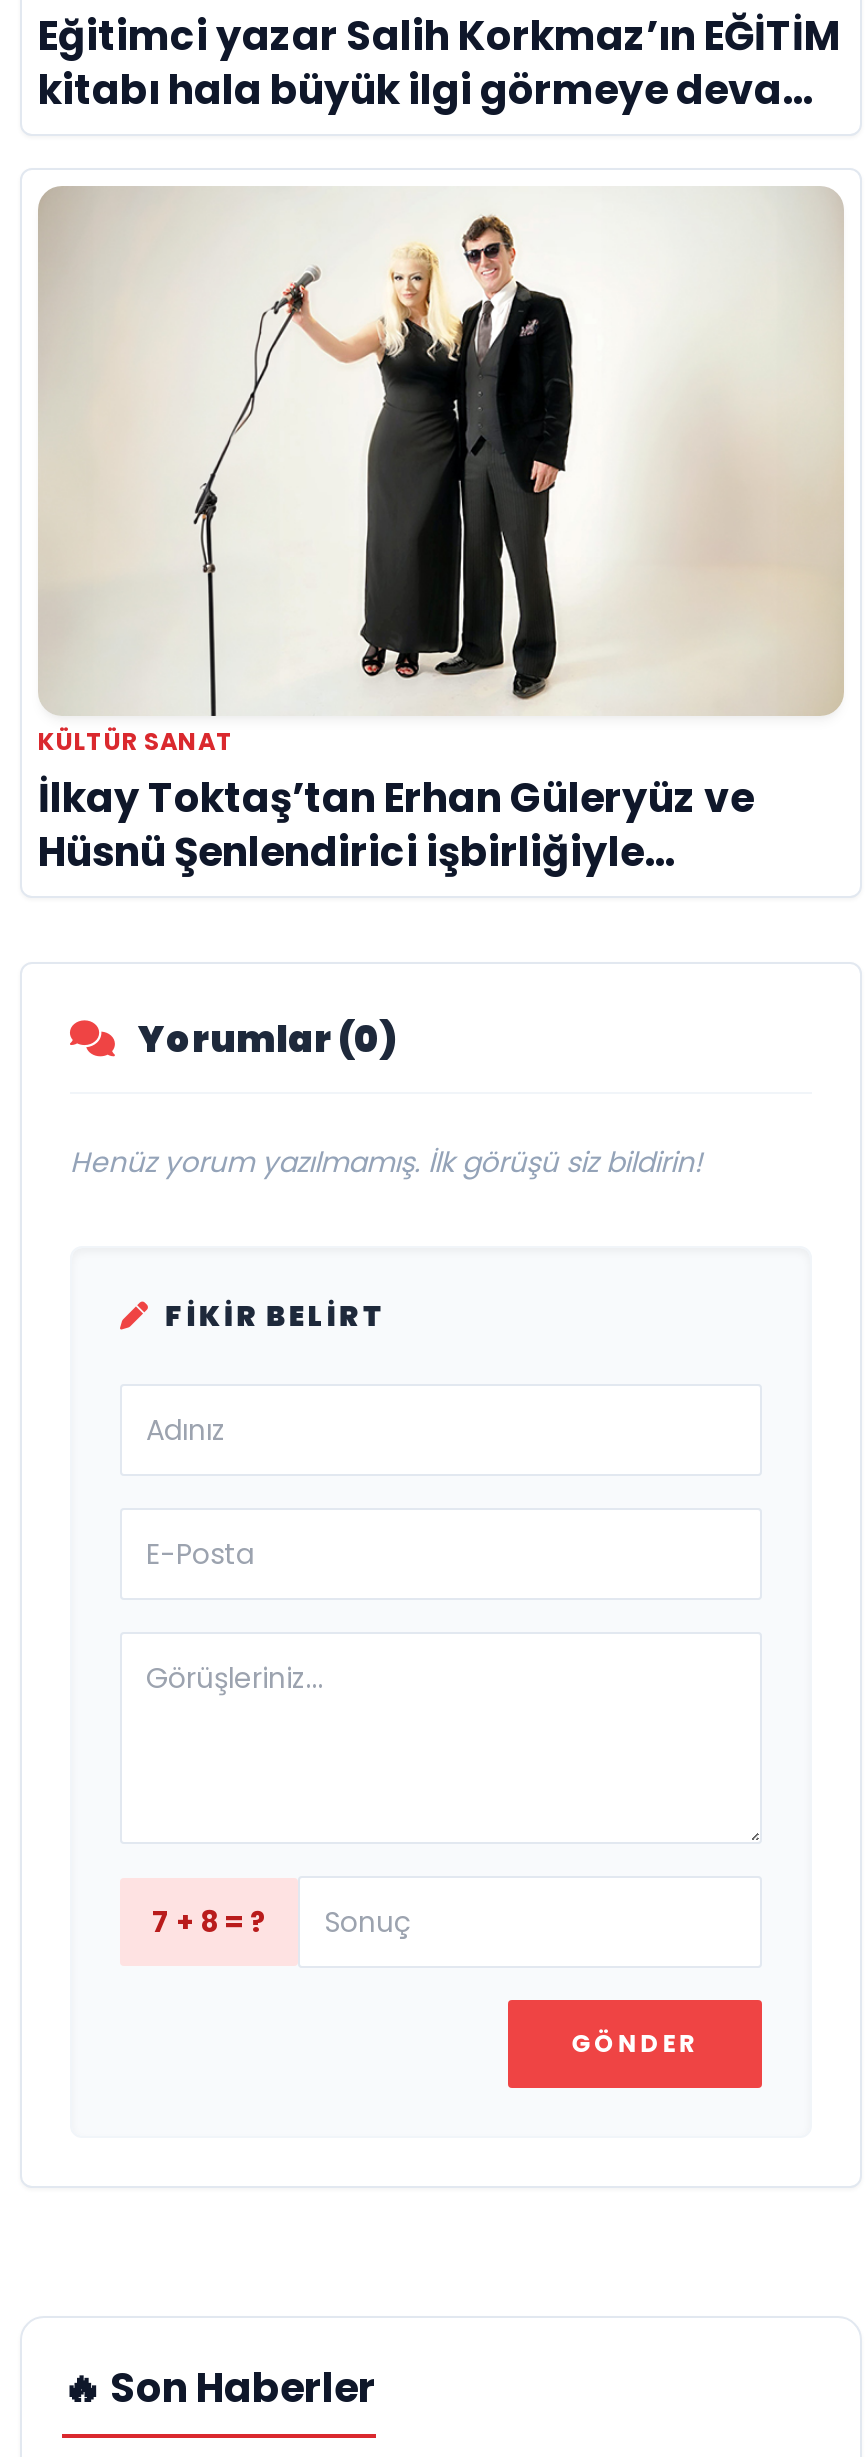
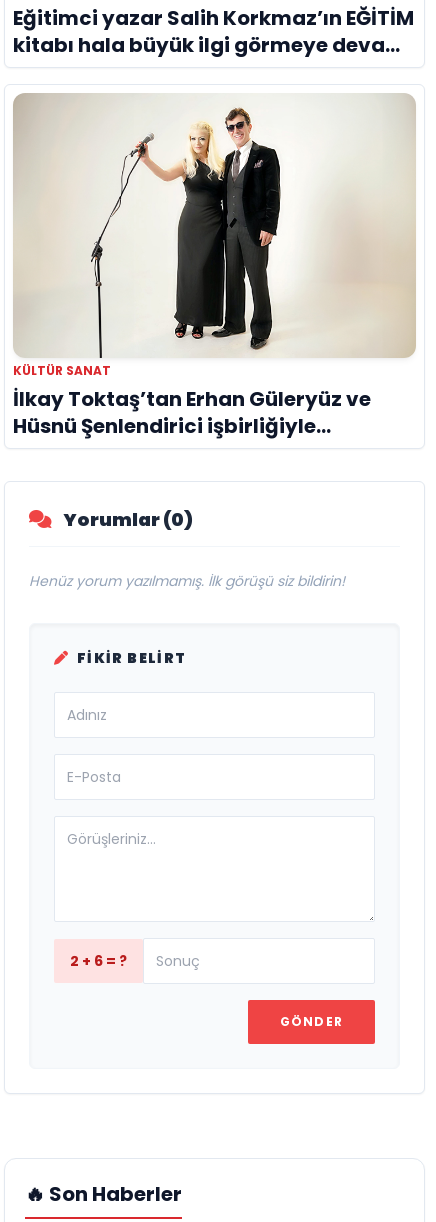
[152,1902,266,1942] 7 + 8 = ? -> [70,951,127,971] 2 + 6 = ?

